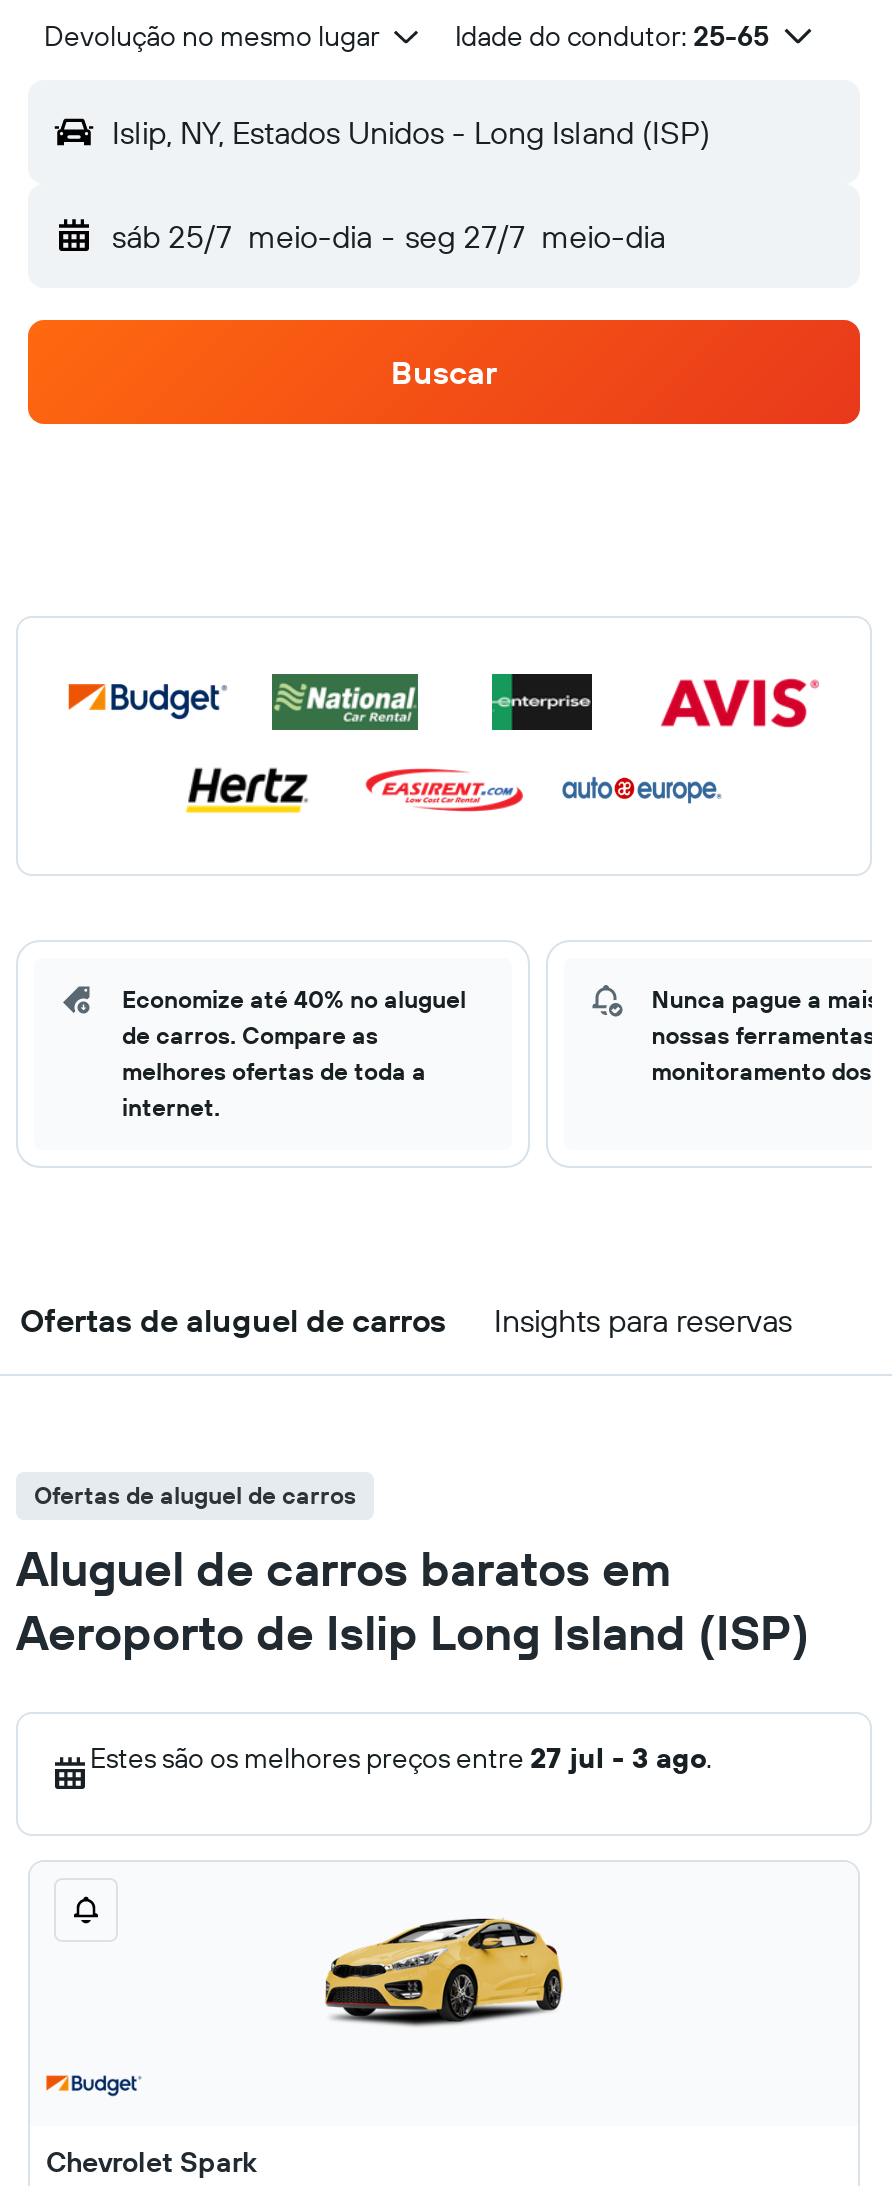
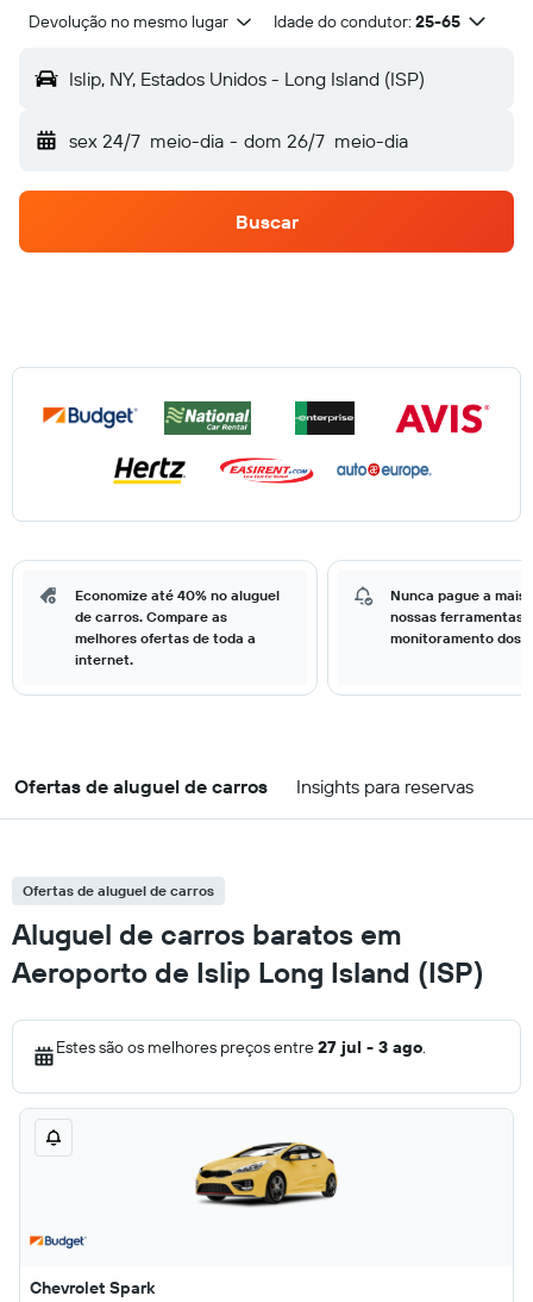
[112,216,665,256] sáb 25/7 meio-dia - seg 27/7 meio-dia -> [69,129,408,152] sex 24/7 meio-dia - dom 26/7 meio-dia

